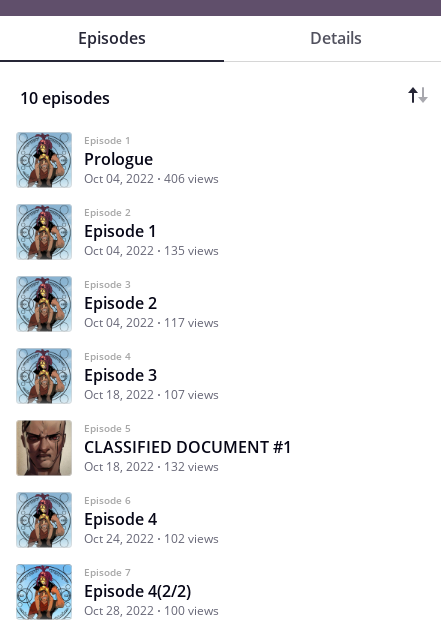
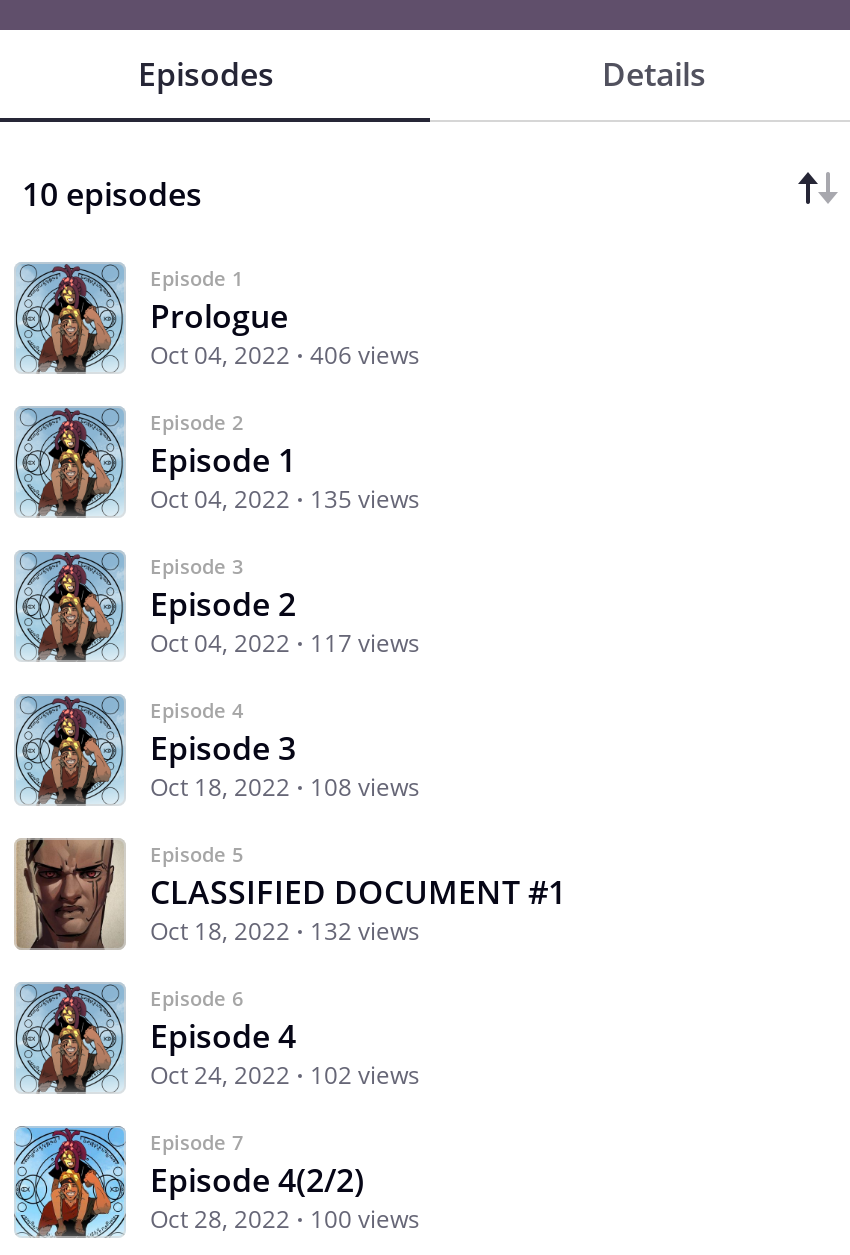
[84,386,219,403] Oct 18, 2022 107 views -> [150,770,420,804] Oct 18, 2022 108 views

